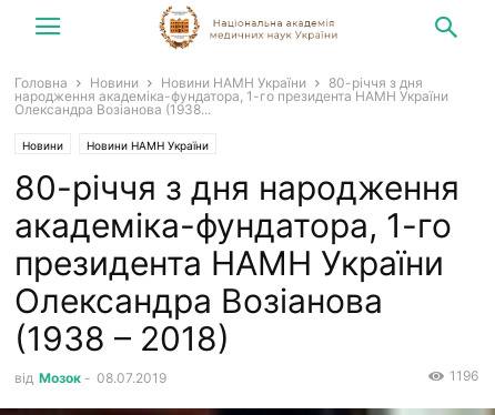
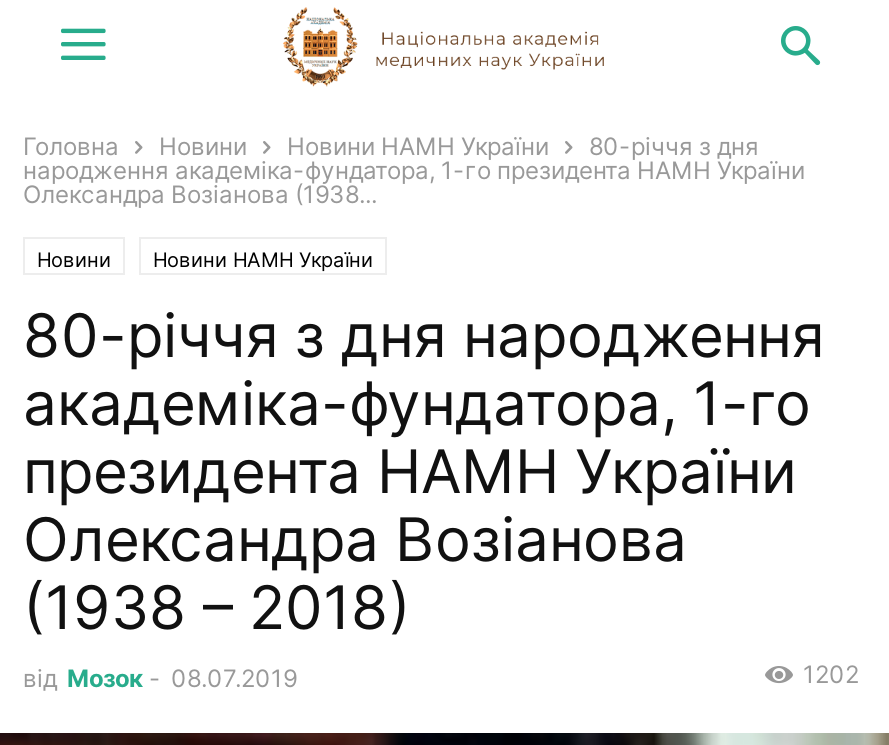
[449,367,478,384] 1196 -> [803,659,859,689] 1202

